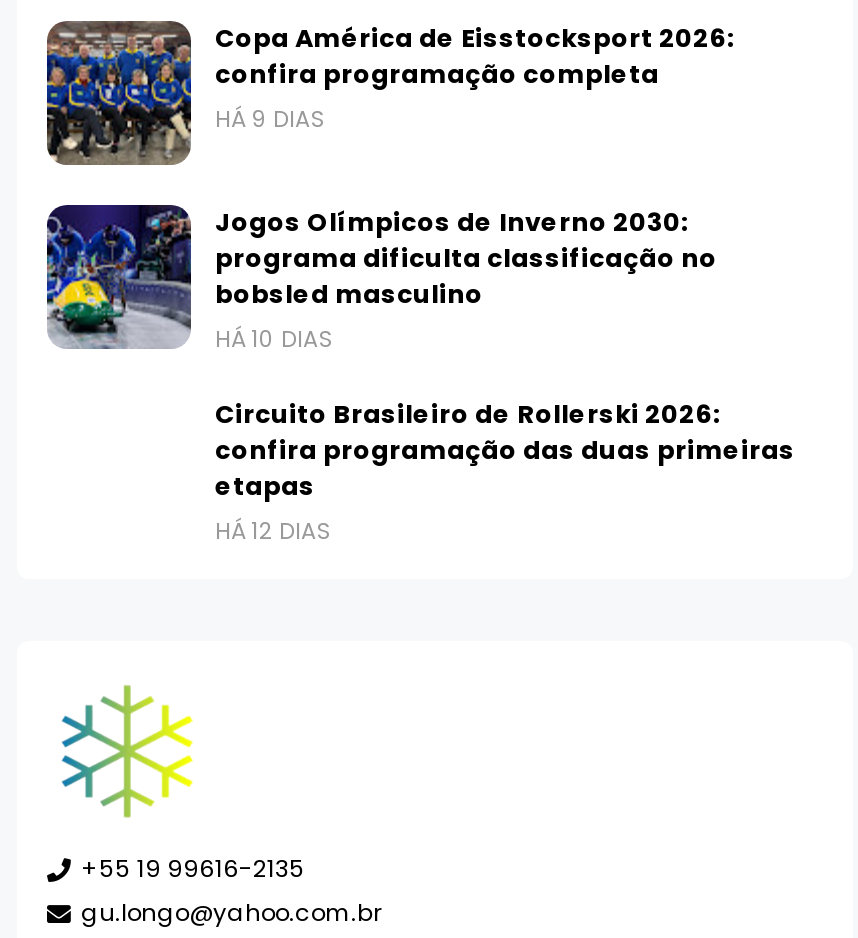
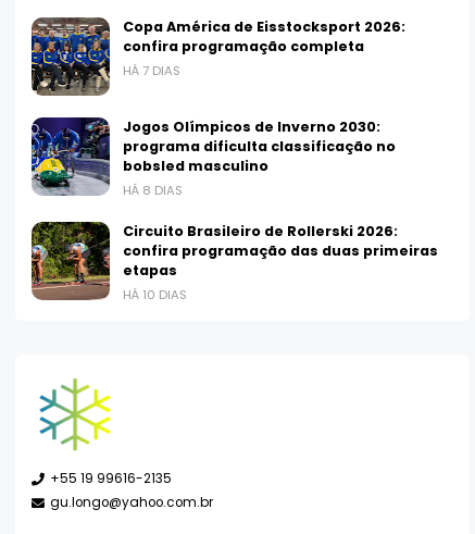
[215,103,325,135] HÁ 9 DIAS -> [123,62,180,79] HÁ 7 DIAS
none -> [30,221,111,301] [image]
[215,323,333,355] HÁ 10 DIAS -> [123,182,183,199] HÁ 8 DIAS
[215,515,331,547] HÁ 12 DIAS -> [123,286,187,303] HÁ 10 DIAS

